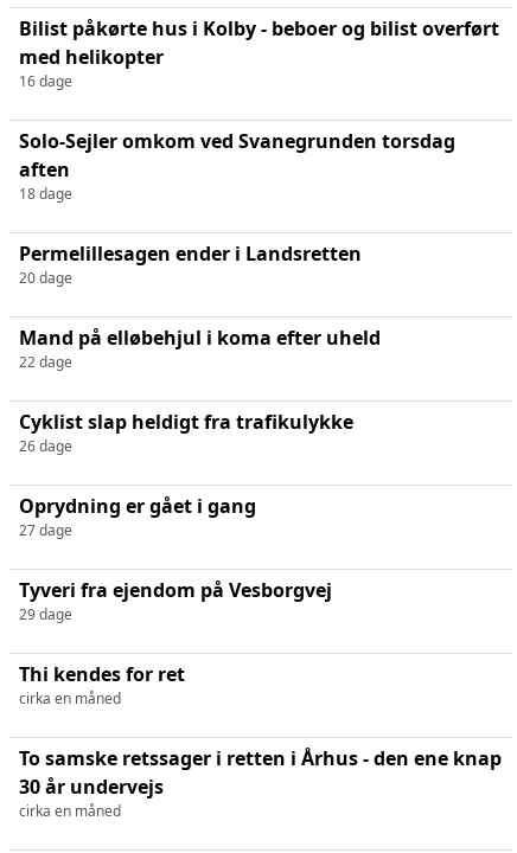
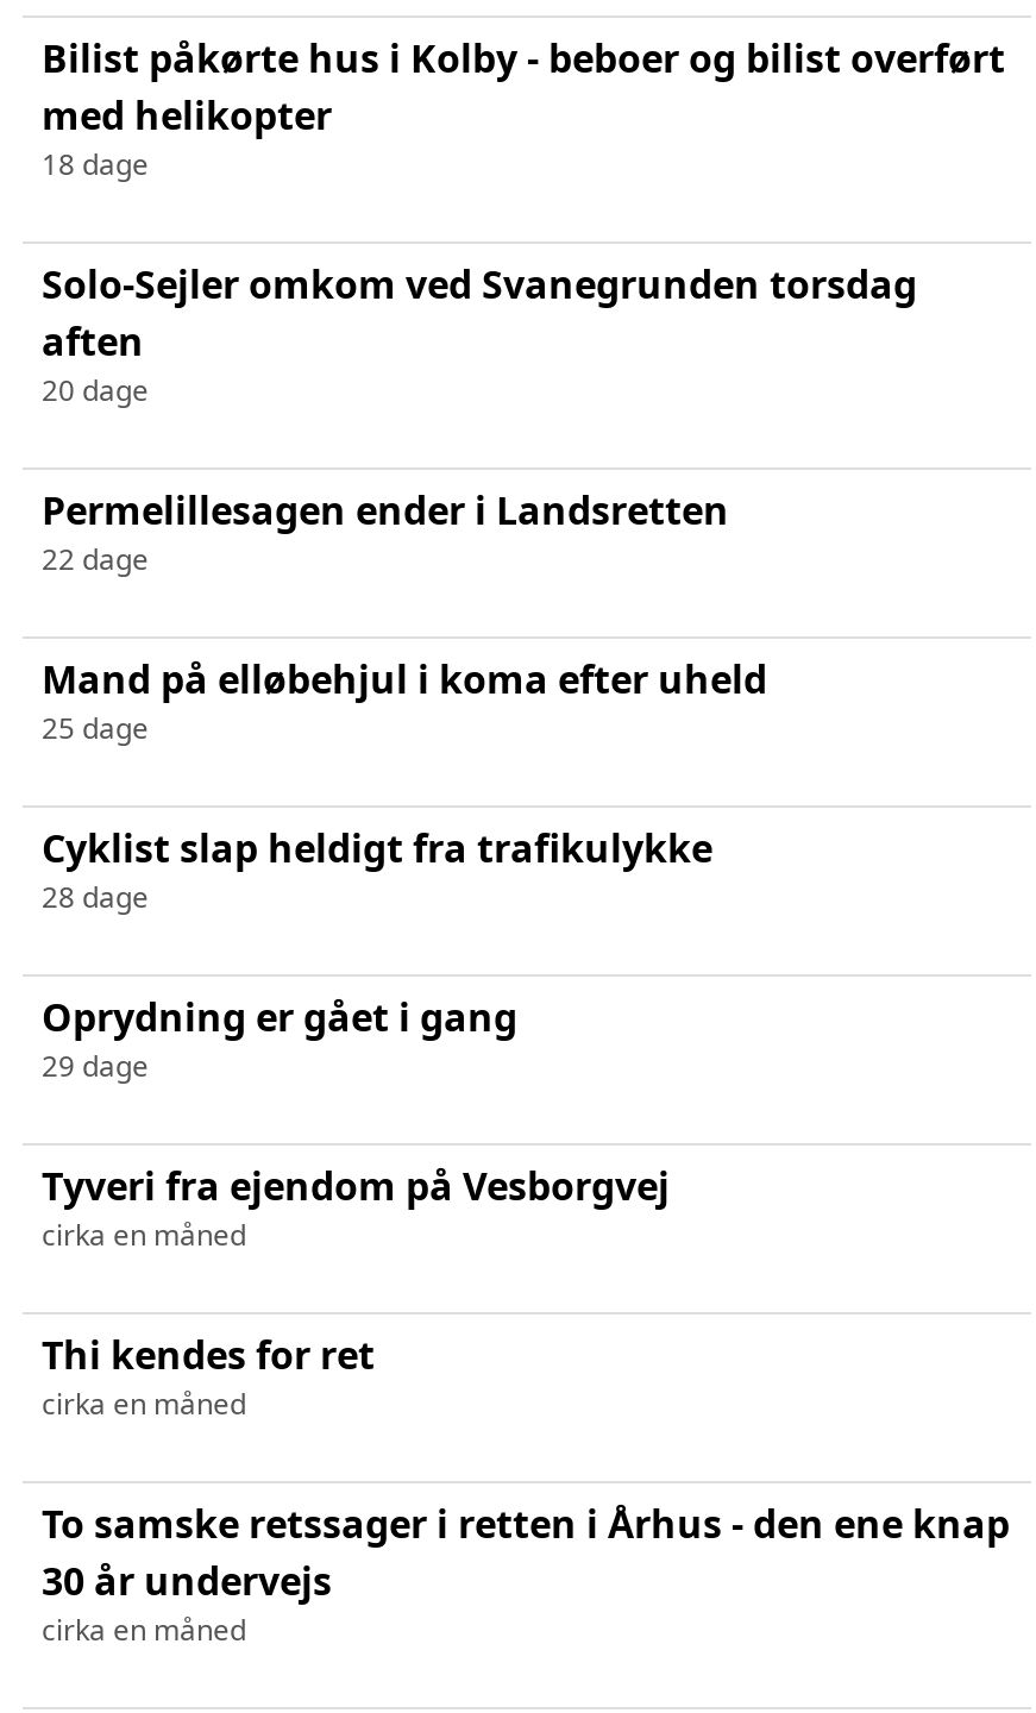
[19,71,72,91] 16 dage -> [42,143,149,184] 18 dage
[19,183,72,203] 18 dage -> [42,369,149,410] 20 dage
[19,267,72,288] 20 dage -> [42,538,149,579] 22 dage
[19,352,72,372] 22 dage -> [42,707,149,748] 25 dage
[19,436,72,456] 26 dage -> [42,876,149,916] 28 dage
[19,520,72,540] 27 dage -> [42,1045,149,1085] 29 dage
[19,604,72,624] 29 dage -> [42,1214,246,1254] cirka en måned

